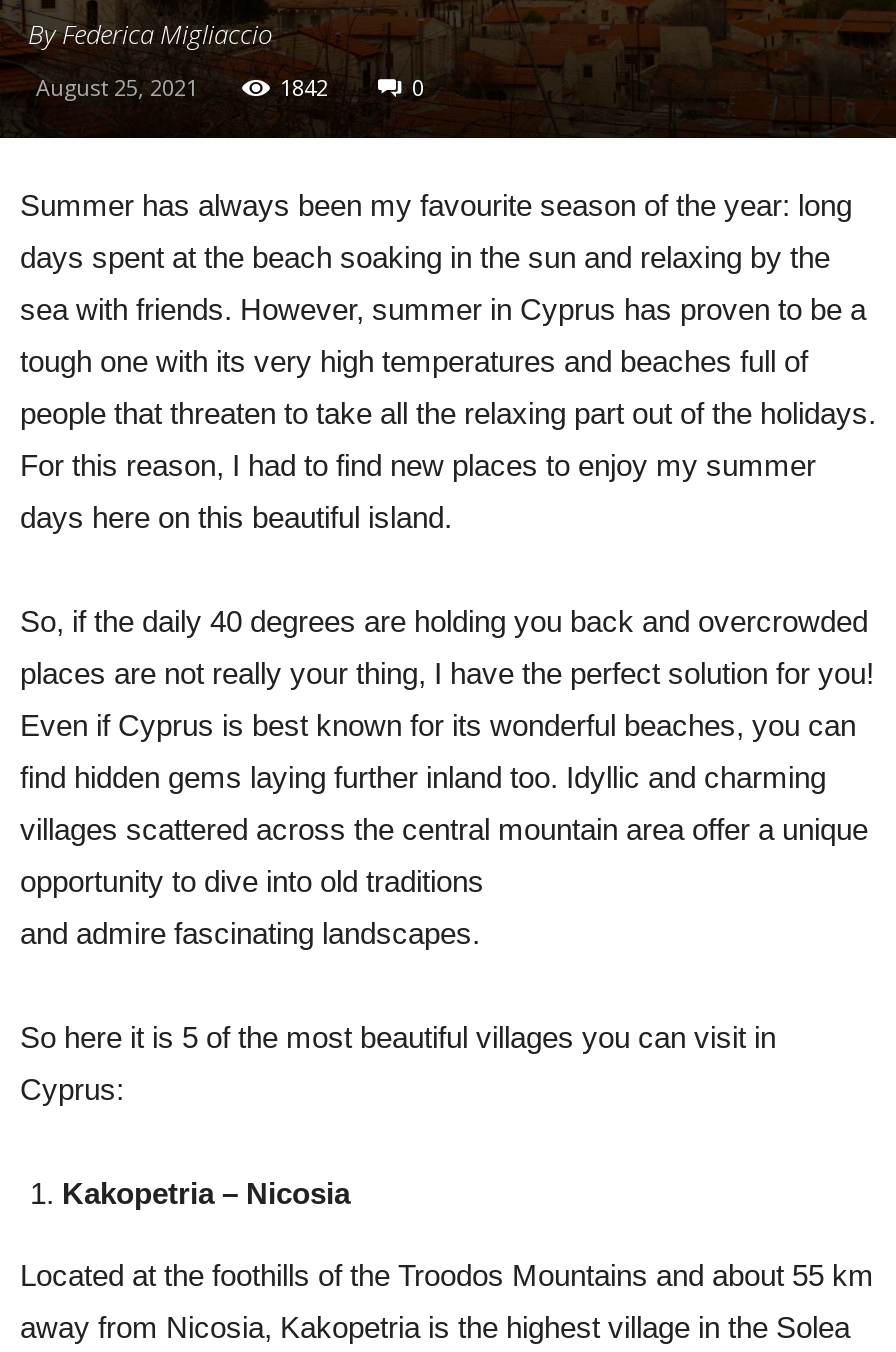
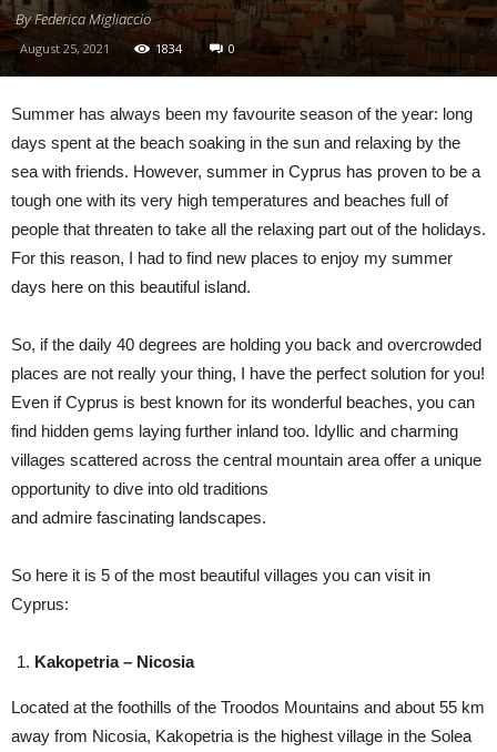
[280,71,328,101] 1842 -> [155,40,182,56] 1834

